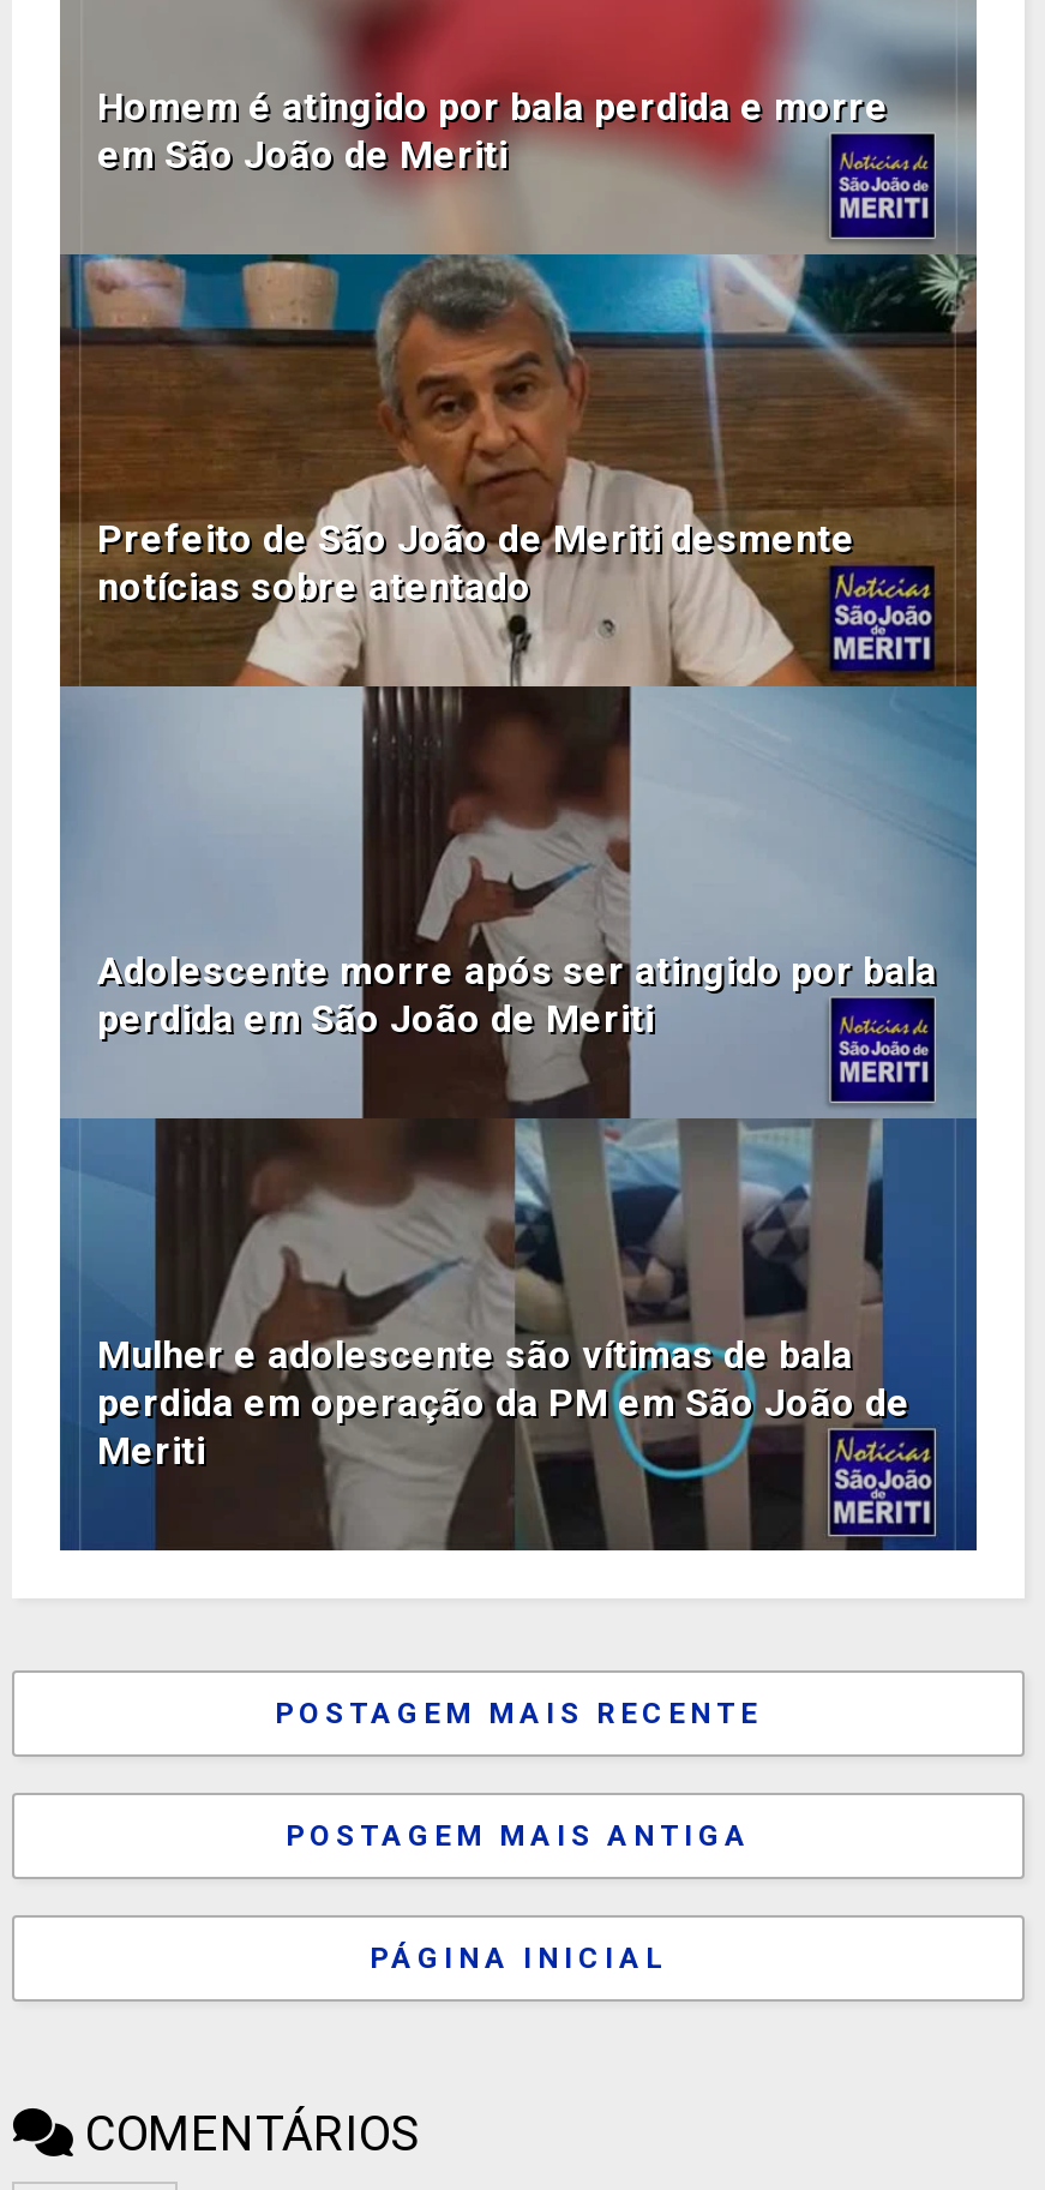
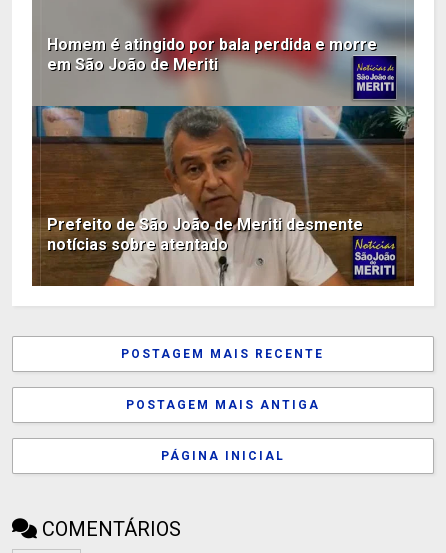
[58,684,979,1553] [image] | Adolescente morre após ser atingido por bala | perdida em São João de Meriti -> none
[97,1332,910,1473] Mulher e adolescente são vítimas de bala | perdida em operação da PM em São João de | Meriti -> none

